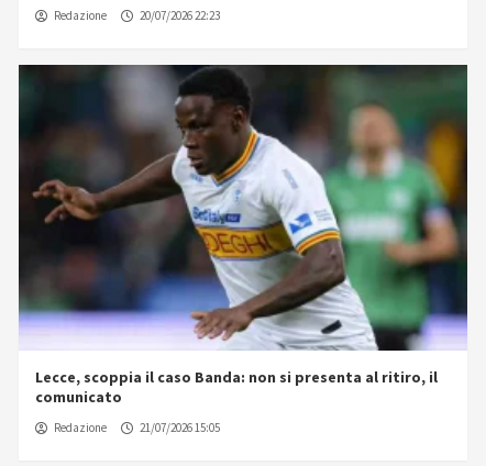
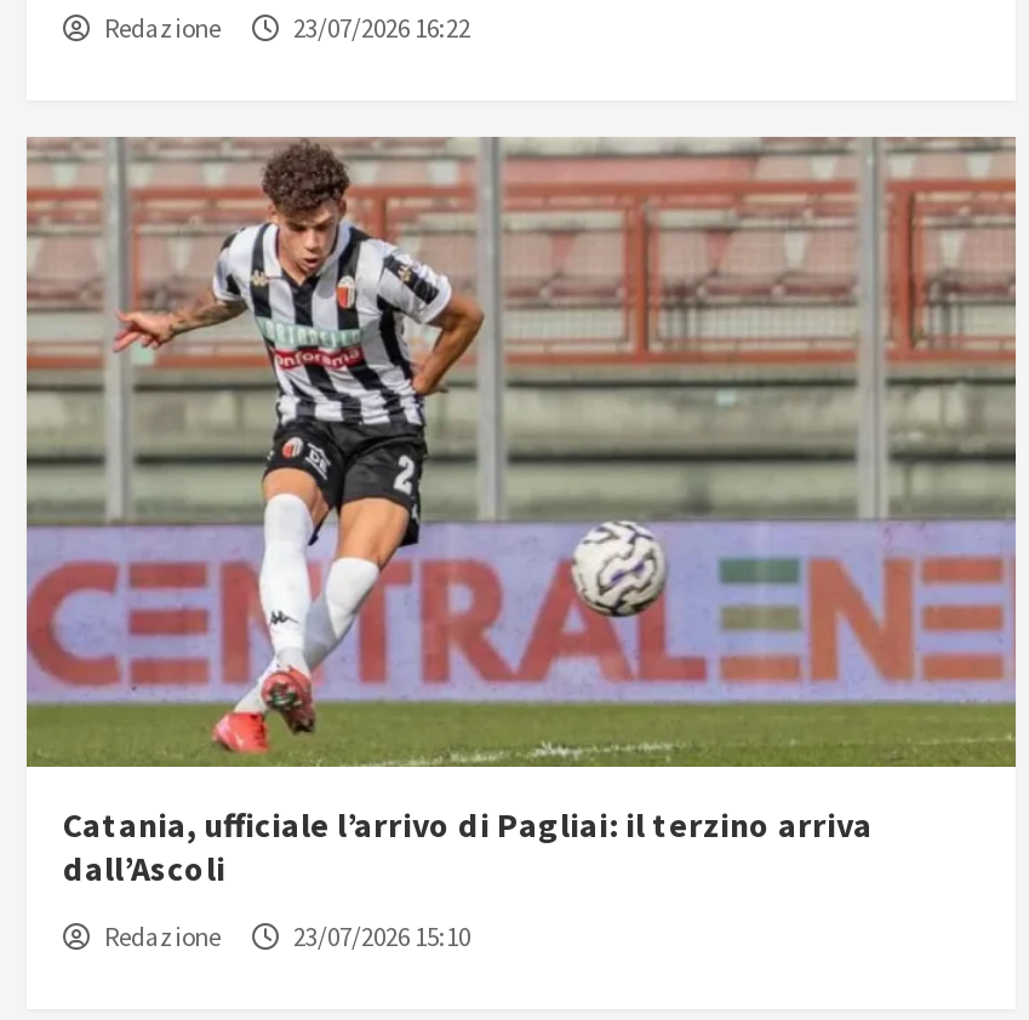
[140,8,220,23] 20/07/2026 22:23 -> [293,12,470,46] 23/07/2026 16:22
[18,64,468,407] [image] | Lecce, scoppia il caso Banda: non si presenta al ritiro, il | comunicato -> [24,136,1018,892] [image] | Catania, ufficiale l’arrivo di Pagliai: il terzino arriva | dall’Ascoli
[140,420,220,435] 21/07/2026 15:05 -> [293,921,470,955] 23/07/2026 15:10

